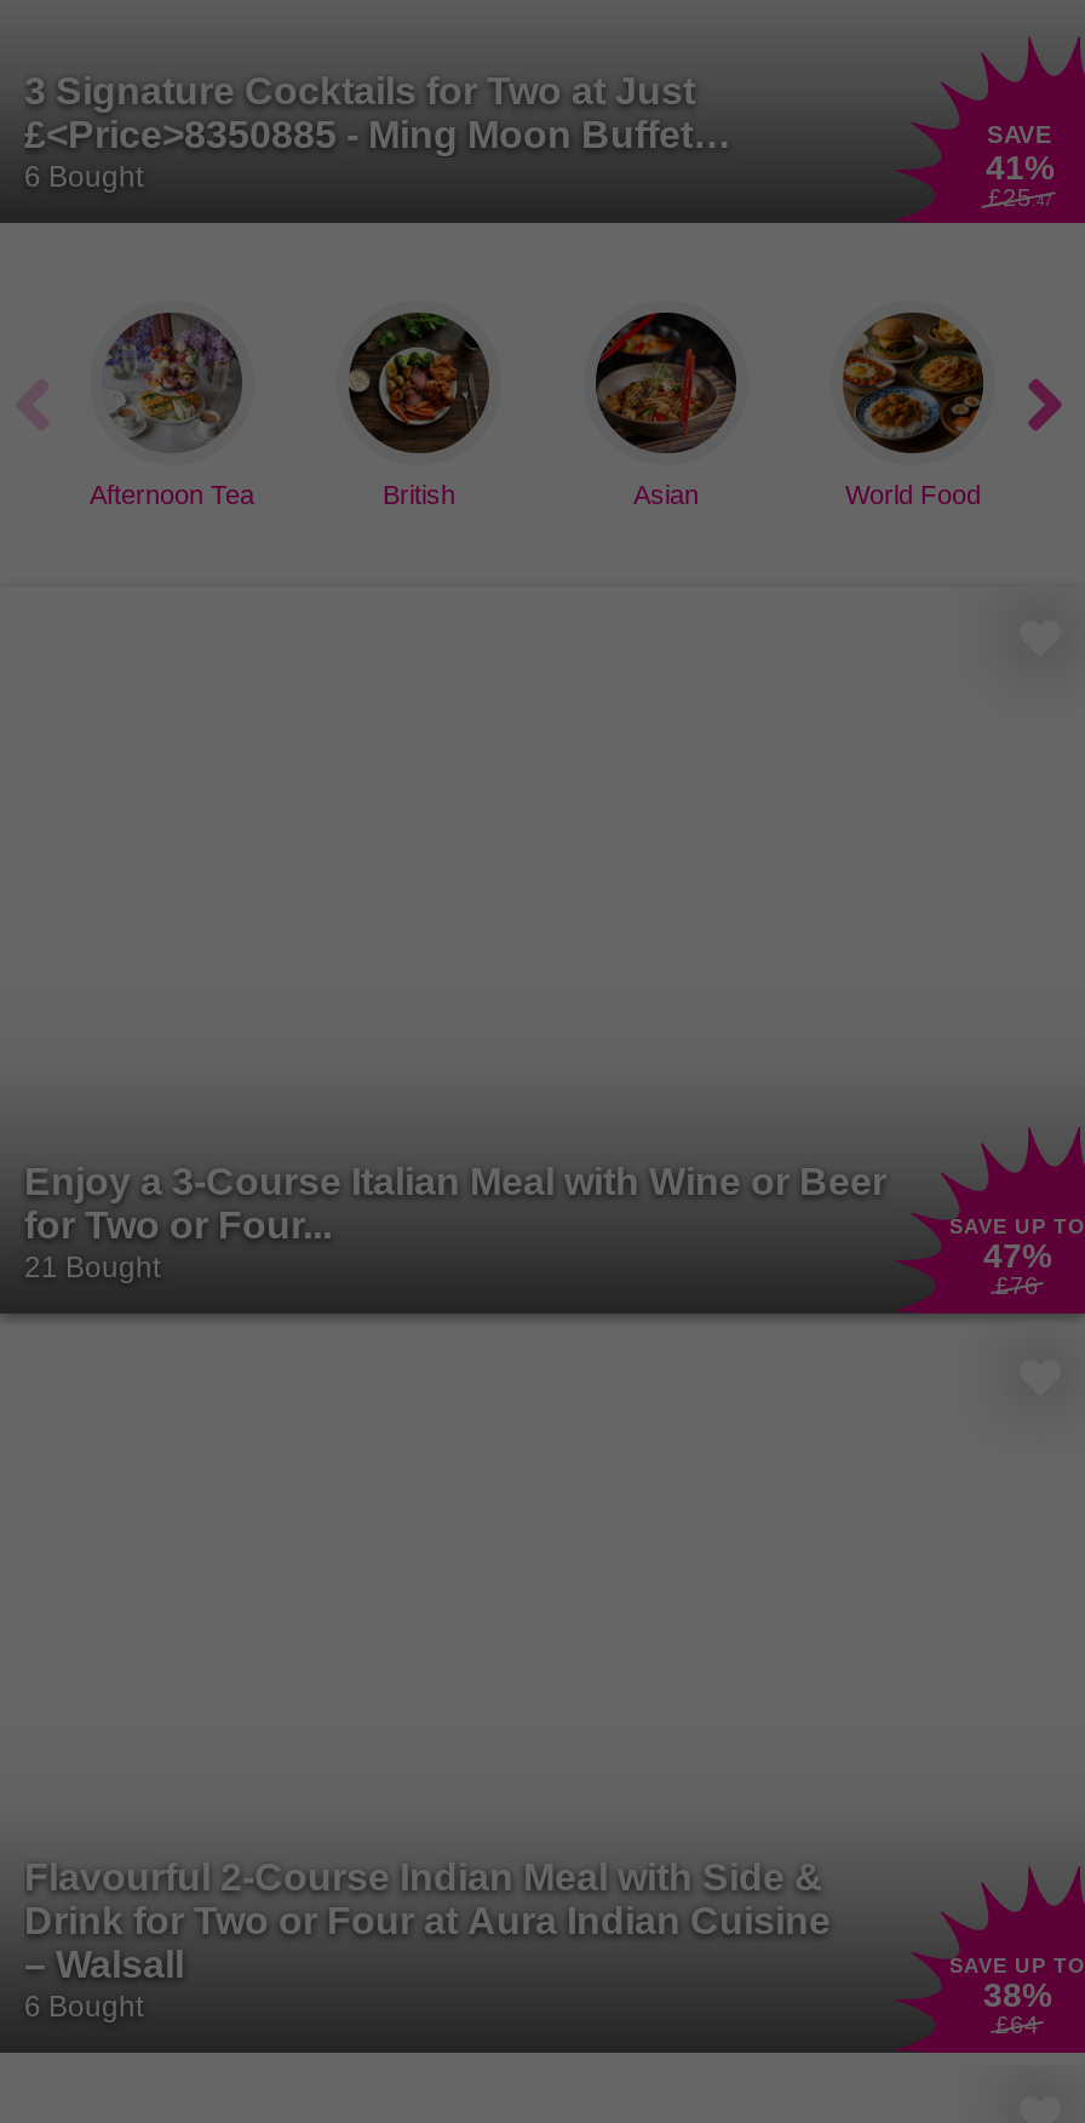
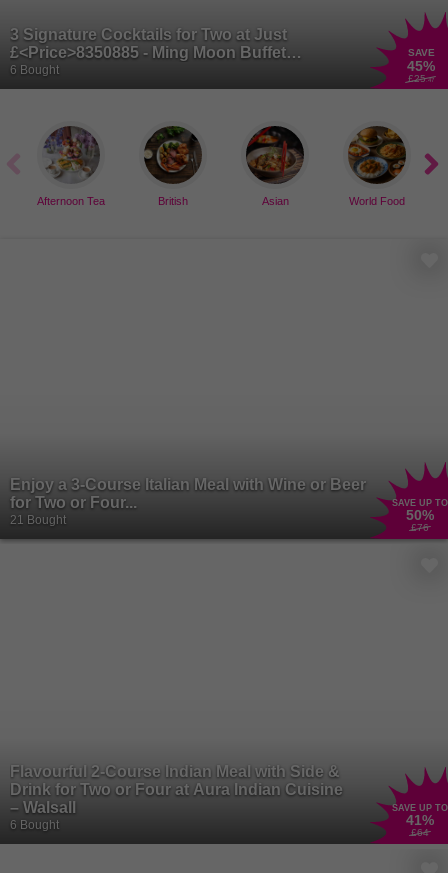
[986,148,1054,187] 41% -> [407,58,435,74] 45%
[983,1236,1051,1274] 47% -> [406,507,434,523] 50%
[983,1974,1051,2013] 38% -> [406,811,434,827] 41%

